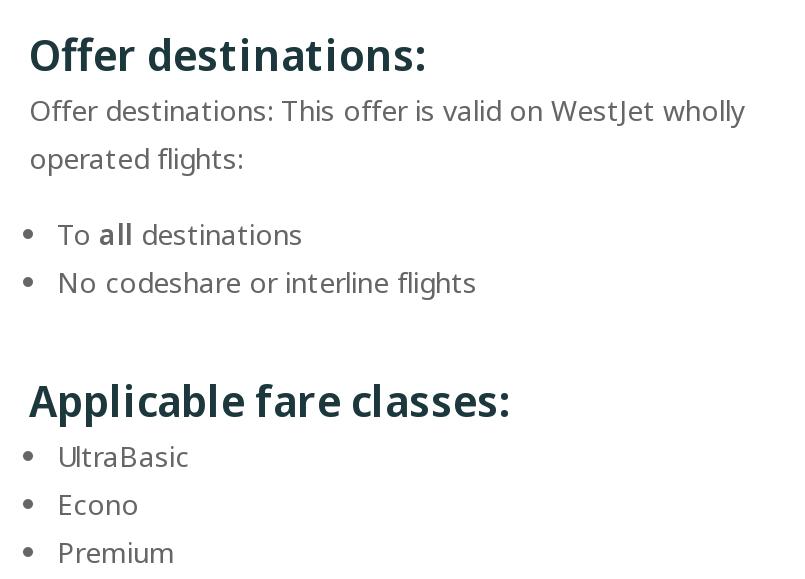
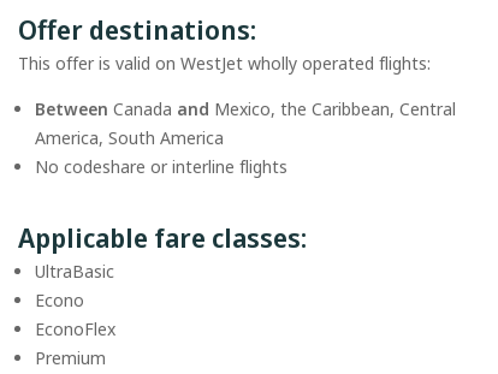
[29,91,745,177] Offer destinations: This offer is valid on WestJet wholly | operated flights: -> [18,52,431,75] This offer is valid on WestJet wholly operated flights:
[57,215,303,253] To all destinations -> [35,98,456,149] Between Canada and Mexico, the Caribbean, Central | America, South America
none -> [35,318,115,340] EconoFlex

